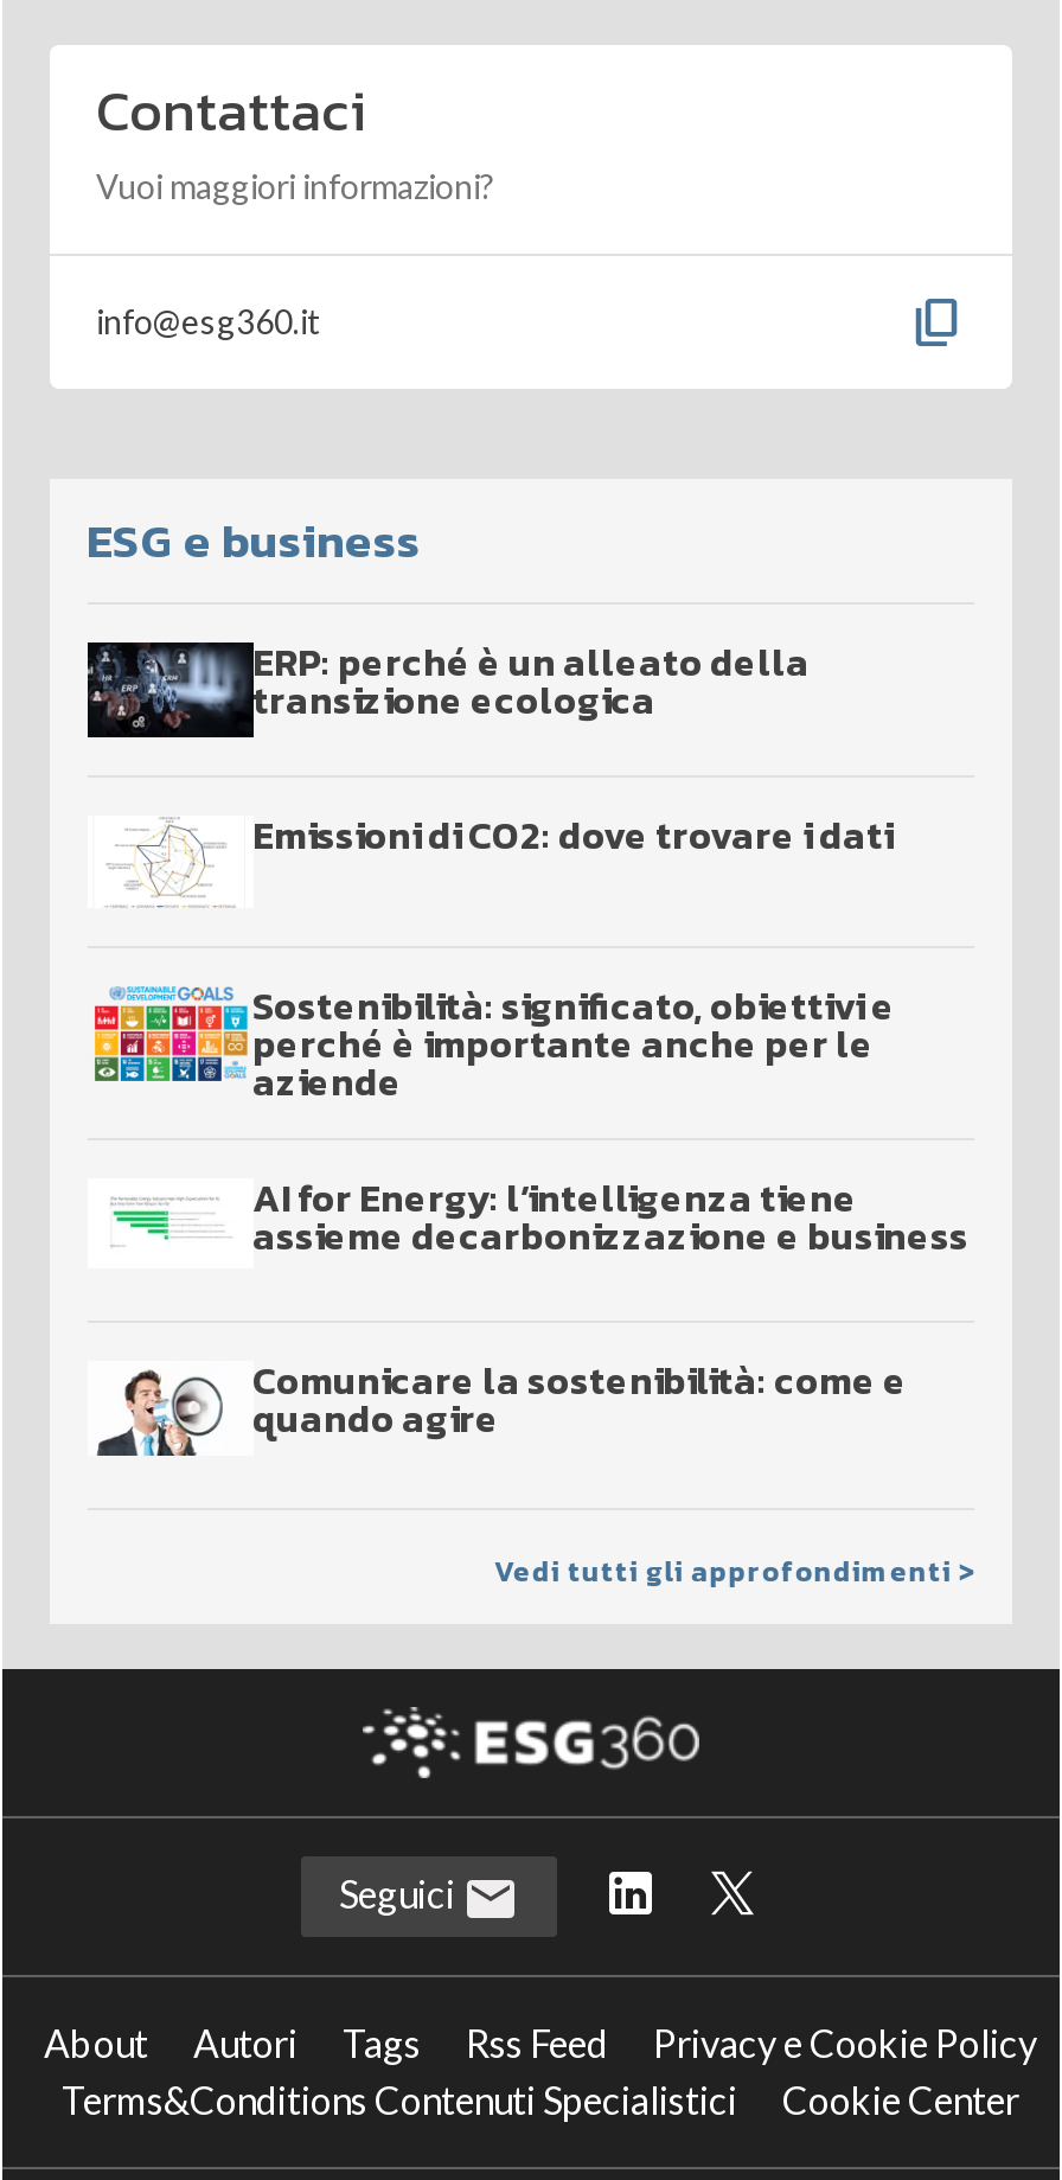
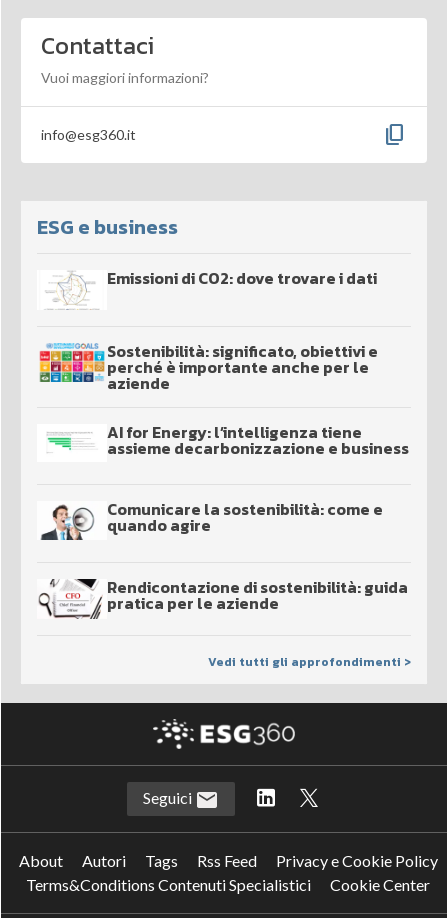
[85,634,810,740] [image] | ERP: perché è un alleato della | transizione ecologica -> none
moved [92,806,968,1447] -> [39,266,408,537]: [image] | Emissioni di CO2: dove trovare i dati | Sostenibilità: significato, obiettivi e | ... | Comunicare la sostenibilità: come e | quando agire
none -> [38,575,407,619] [image] | Rendicontazione di sostenibilità: guida | pratica per le aziende

